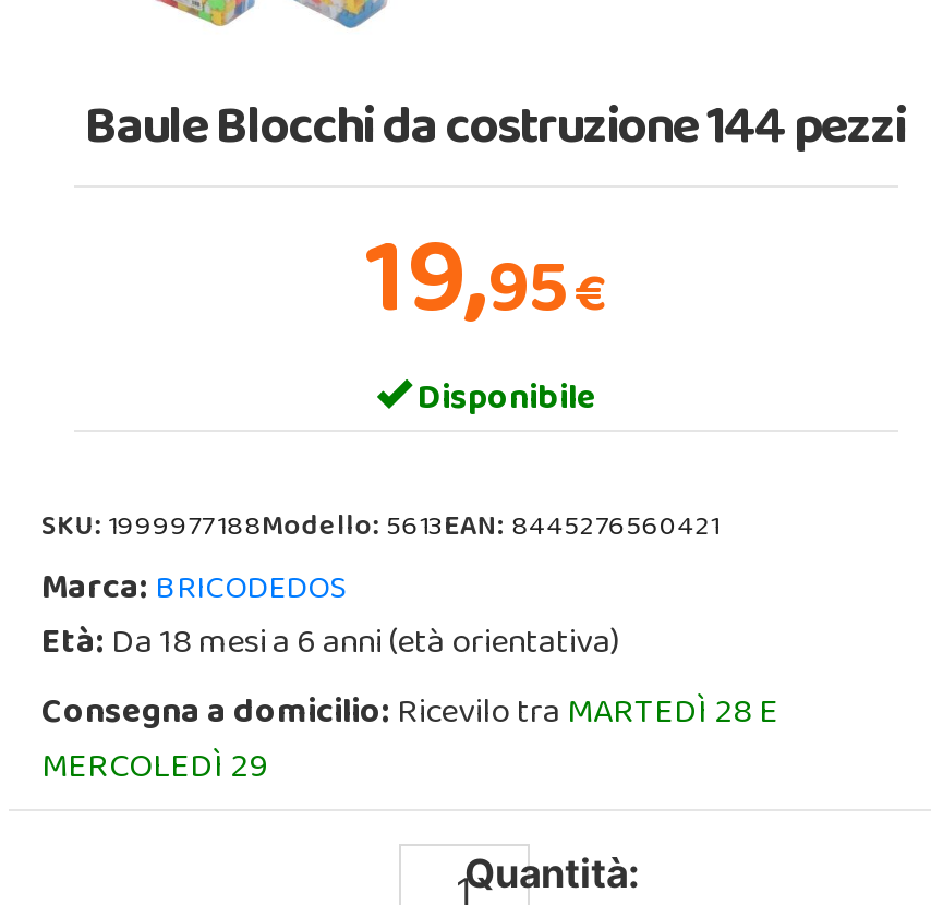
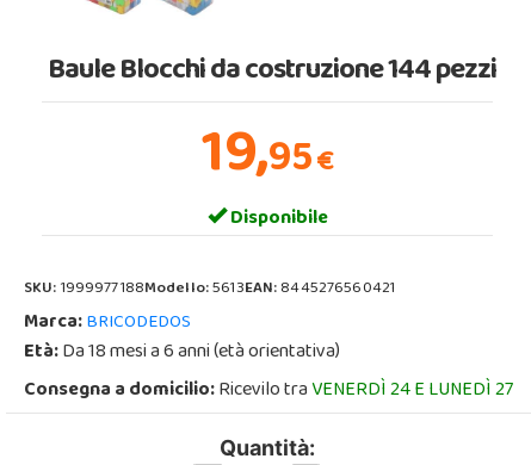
[41,680,778,805] Consegna a domicilio: Ricevilo tra MARTEDÌ 28 E | MERCOLEDÌ 29 -> [24,372,513,410] Consegna a domicilio: Ricevilo traVENERDÌ 24 E LUNEDÌ 27

